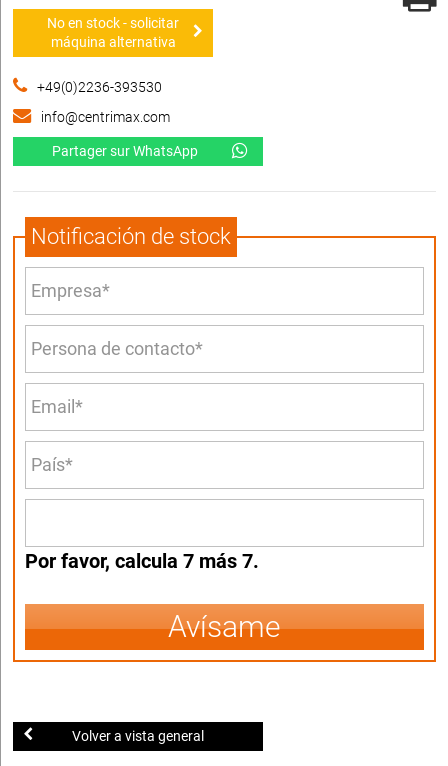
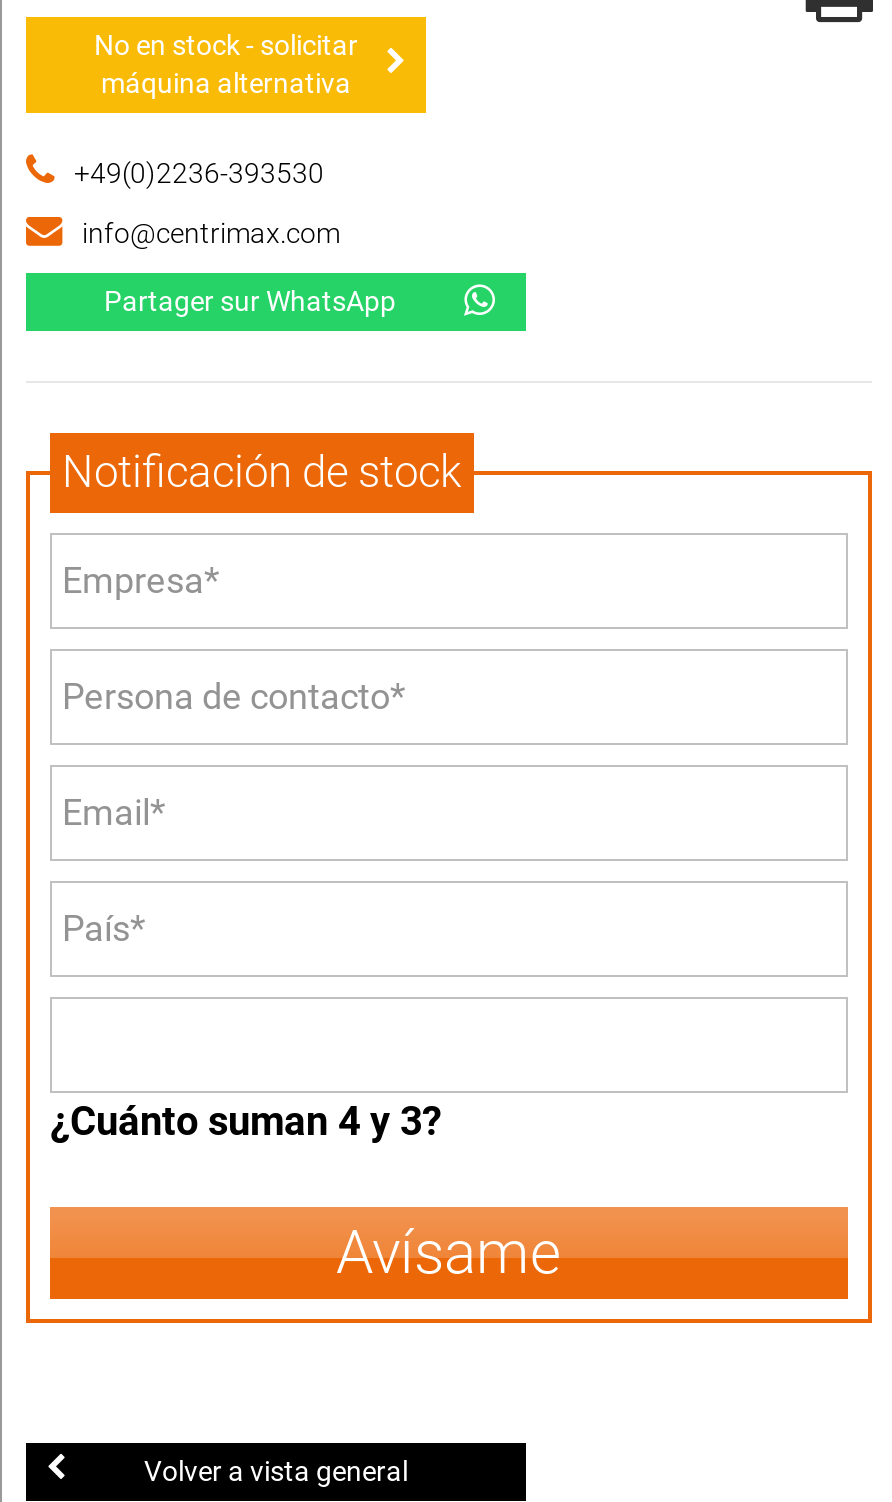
[25,549,259,573] Por favor, calcula 7 más 7. -> [50,1097,442,1145] ¿Cuánto suman 4 y 3?

